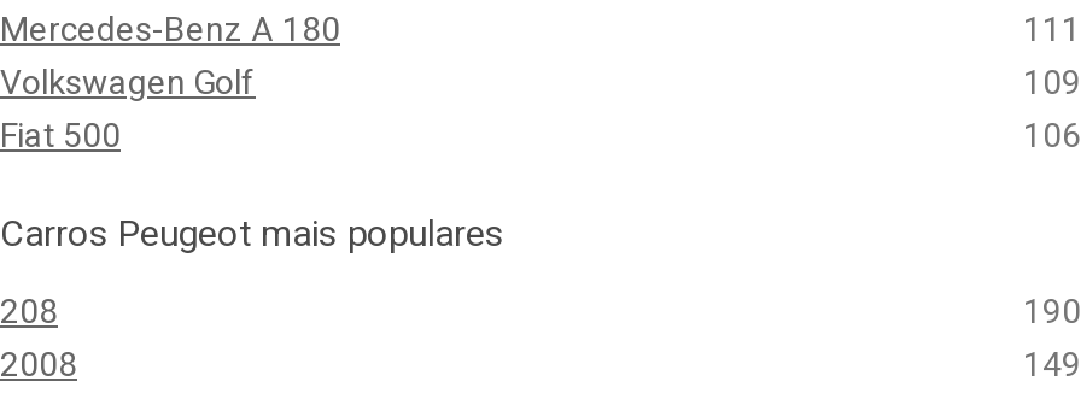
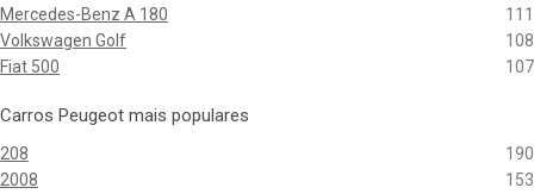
[1023,63,1081,101] 109 -> [505,31,534,50] 108
[1023,116,1081,154] 106 -> [505,57,534,76] 107
[1023,345,1081,383] 149 -> [505,170,534,189] 153

